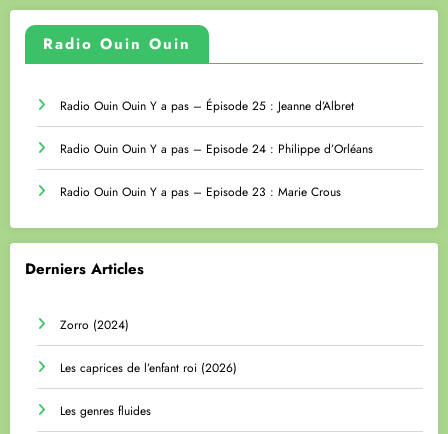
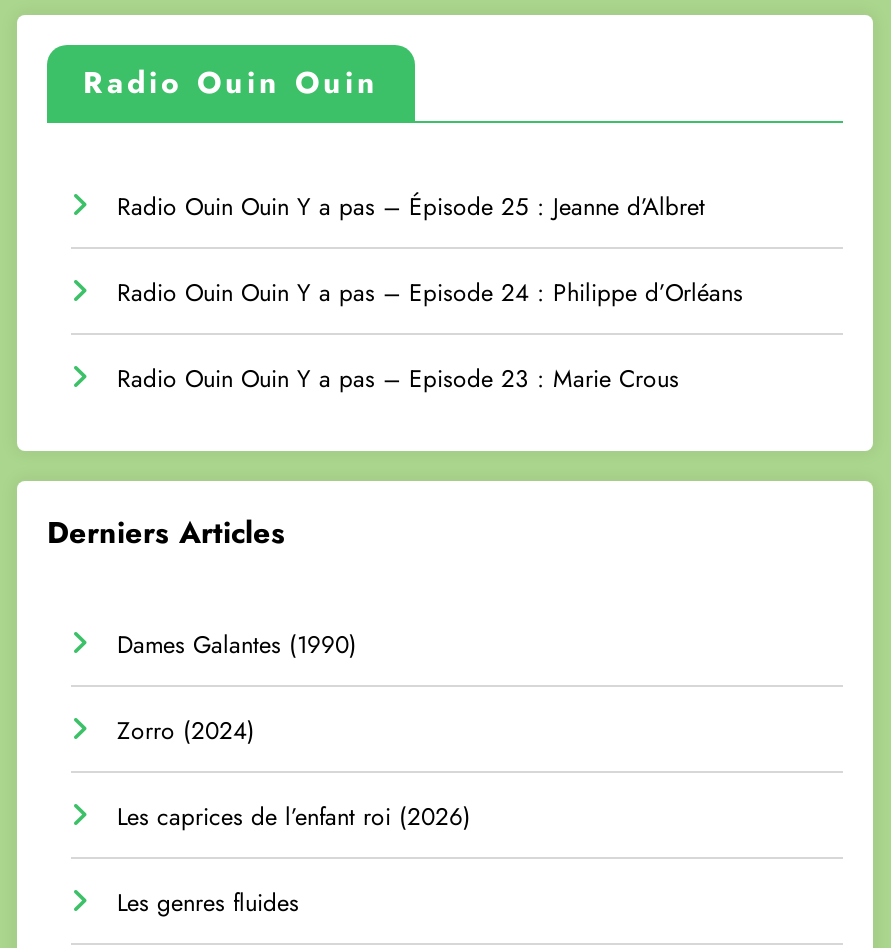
none -> [117,627,357,663] Dames Galantes (1990)

